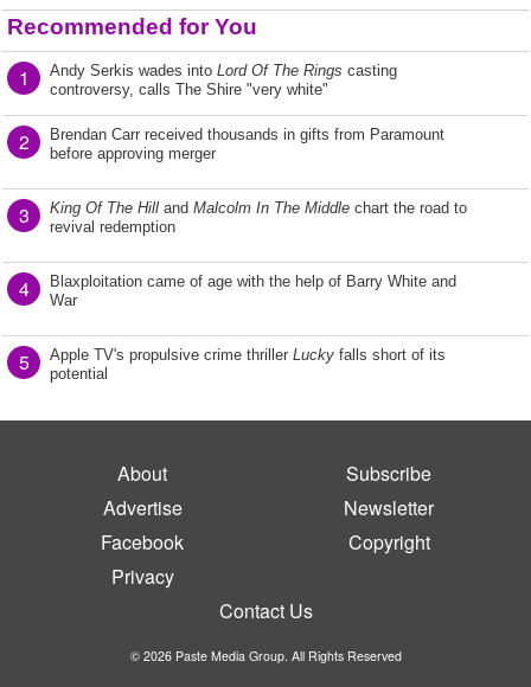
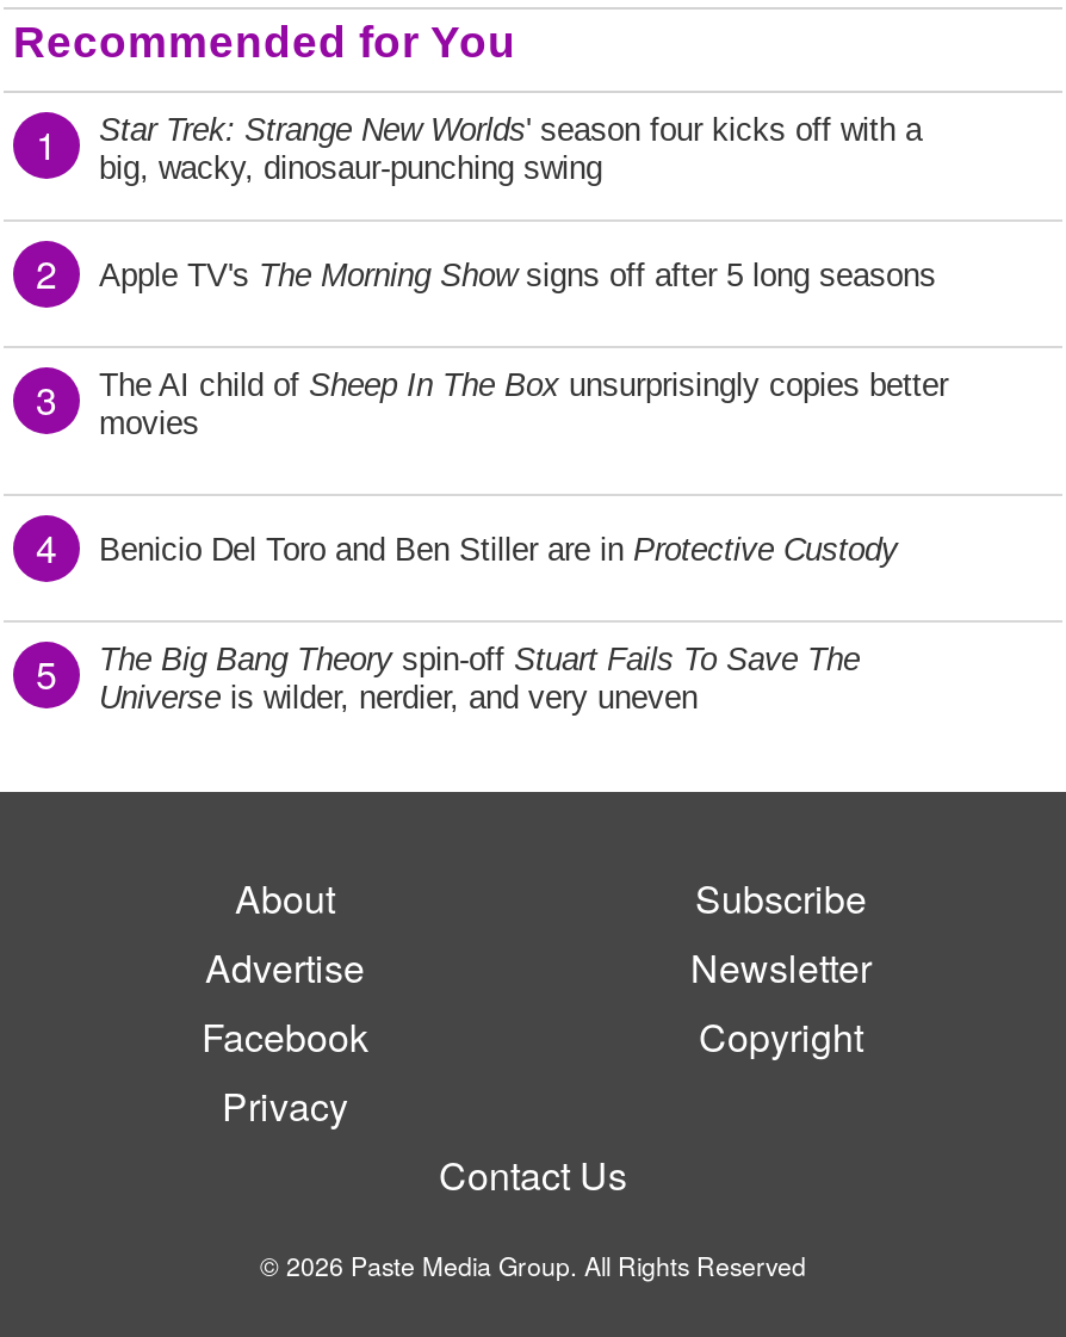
[50,62,397,98] Andy Serkis wades into Lord Of The Rings casting | controversy, calls The Shire "very white" -> [99,112,922,186] Star Trek: Strange New Worlds ' season four kicks off with a | big, wacky, dinosaur-punching swing
[50,126,444,162] Brendan Carr received thousands in gifts from Paramount | before approving merger -> [99,258,936,293] Apple TV's The Morning Show signs off after 5 long seasons
[50,199,467,236] King Of The Hill and Malcolm In The Middle chart the road to | revival redemption -> [99,367,948,441] The AI child of Sheep In The Box unsurprisingly copies better | movies
[50,272,456,309] Blaxploitation came of age with the help of Barry White and | War -> [99,532,898,568] Benicio Del Toro and Ben Stiller are in Protective Custody
[50,346,446,383] Apple TV's propulsive crime thriller Lucky falls short of its | potential -> [99,642,860,716] The Big Bang Theory spin-off Stuart Fails To Save The | Universe is wilder, nerdier, and very uneven

